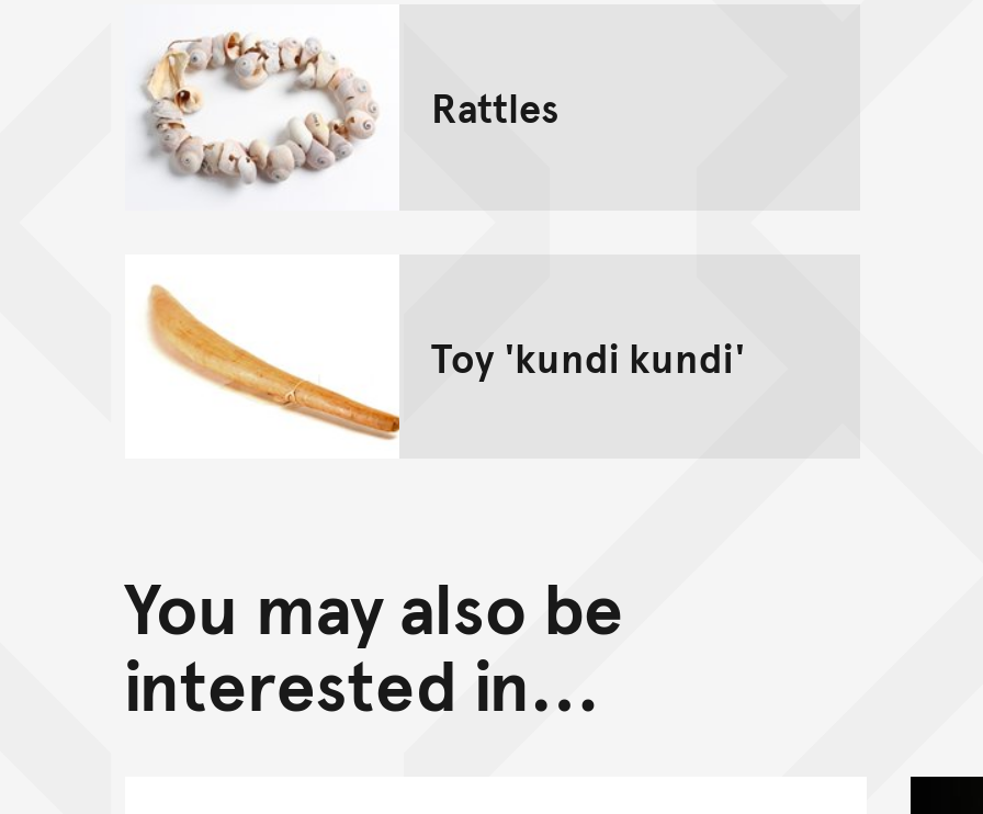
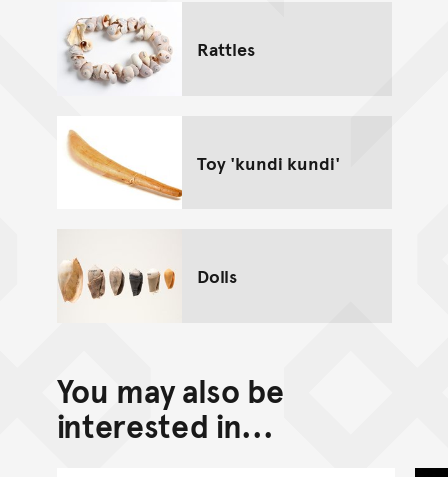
none -> [57,257,236,304] [image] | Dolls

